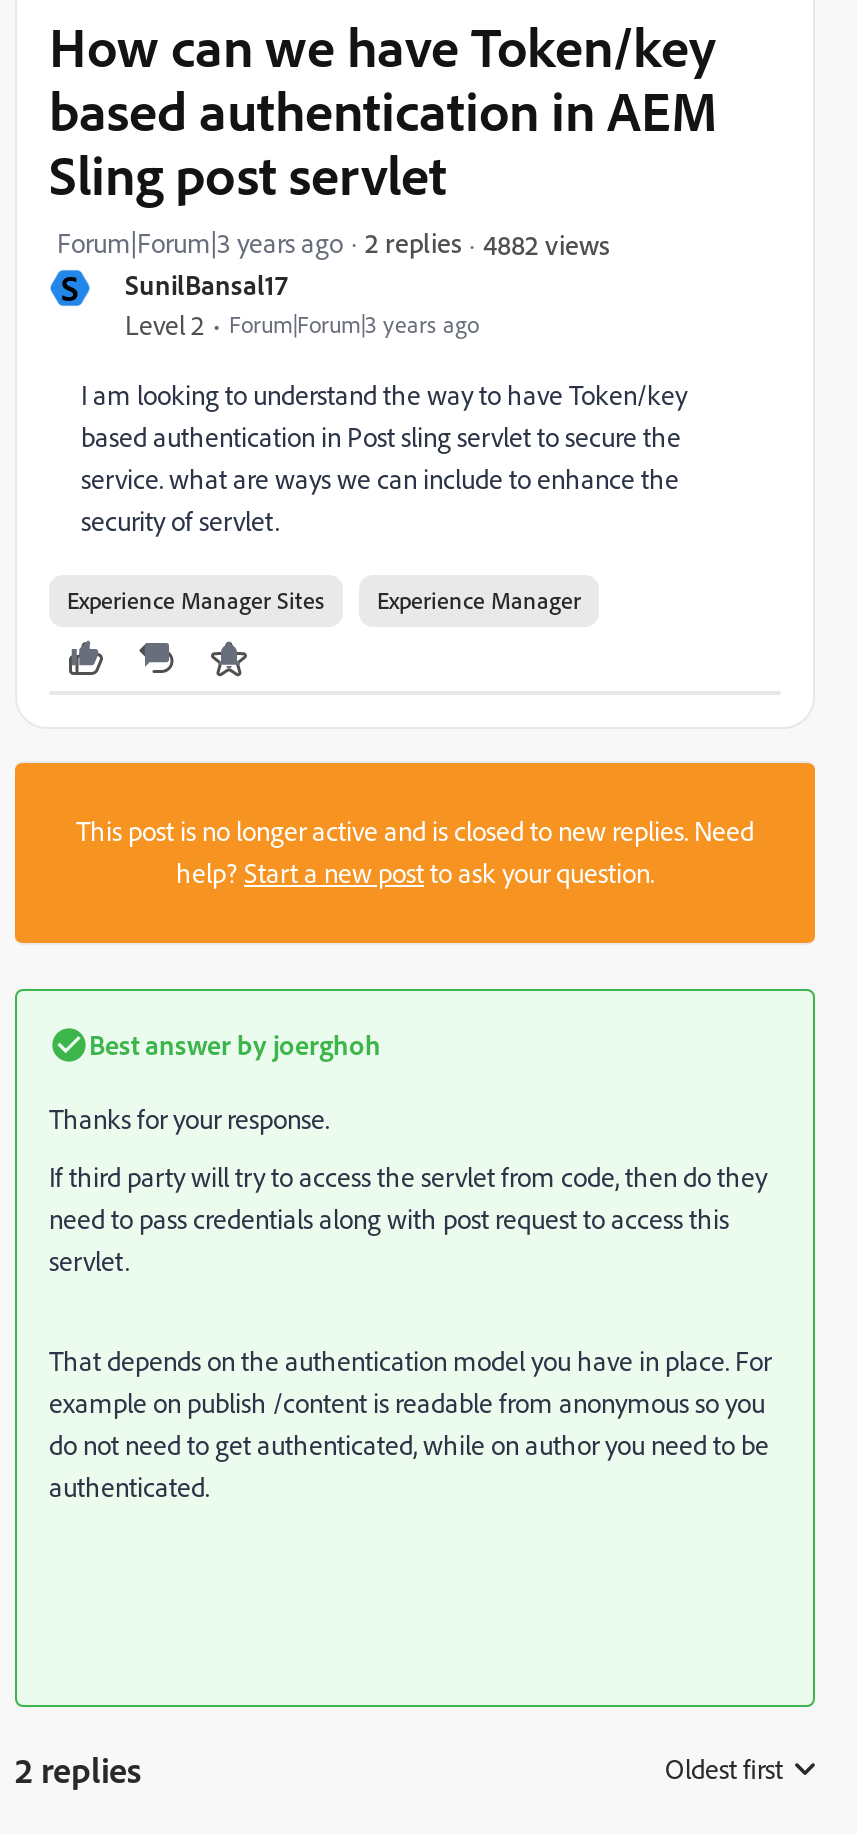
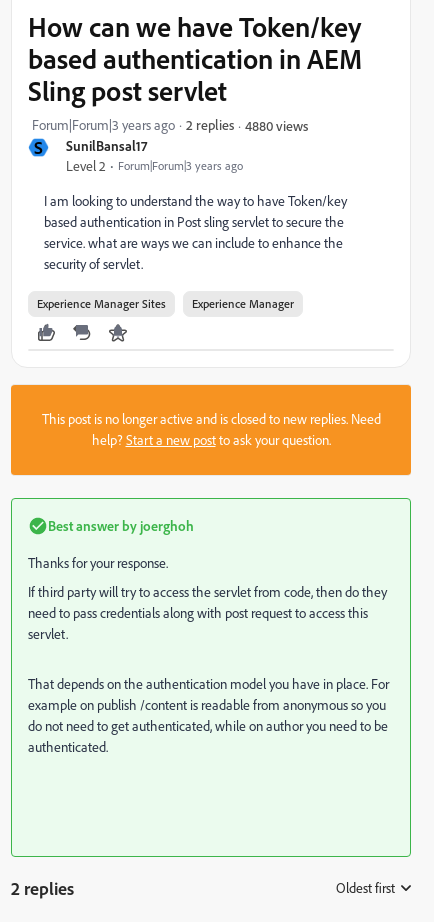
[483,226,609,260] 4882 views -> [245,116,308,133] 4880 views

